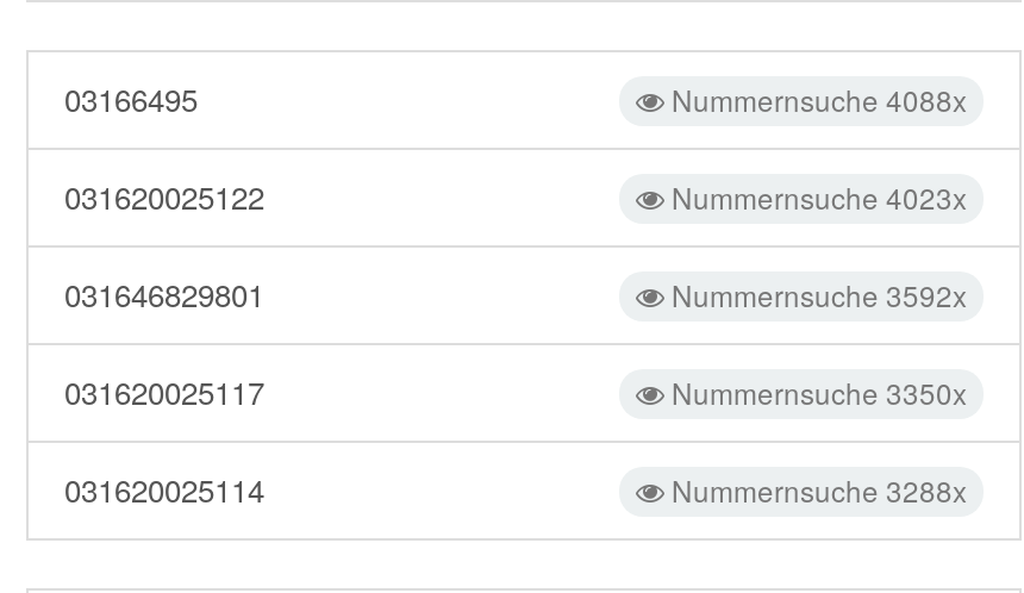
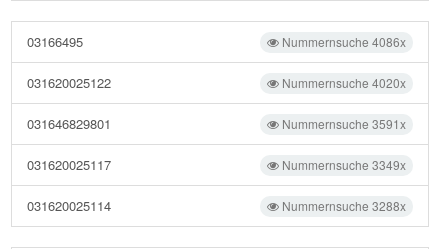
[664,79,967,119] Nummernsuche 4088x -> [279,33,406,50] Nummernsuche 4086x
[664,176,967,217] Nummernsuche 4023x -> [279,74,406,91] Nummernsuche 4020x
[664,274,967,314] Nummernsuche 3592x -> [279,115,406,132] Nummernsuche 3591x
[664,372,967,412] Nummernsuche 3350x -> [279,156,406,173] Nummernsuche 3349x

